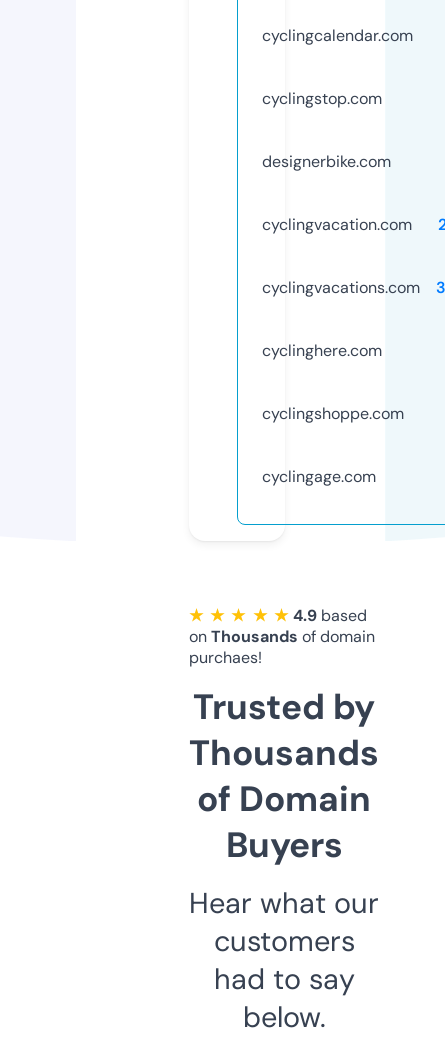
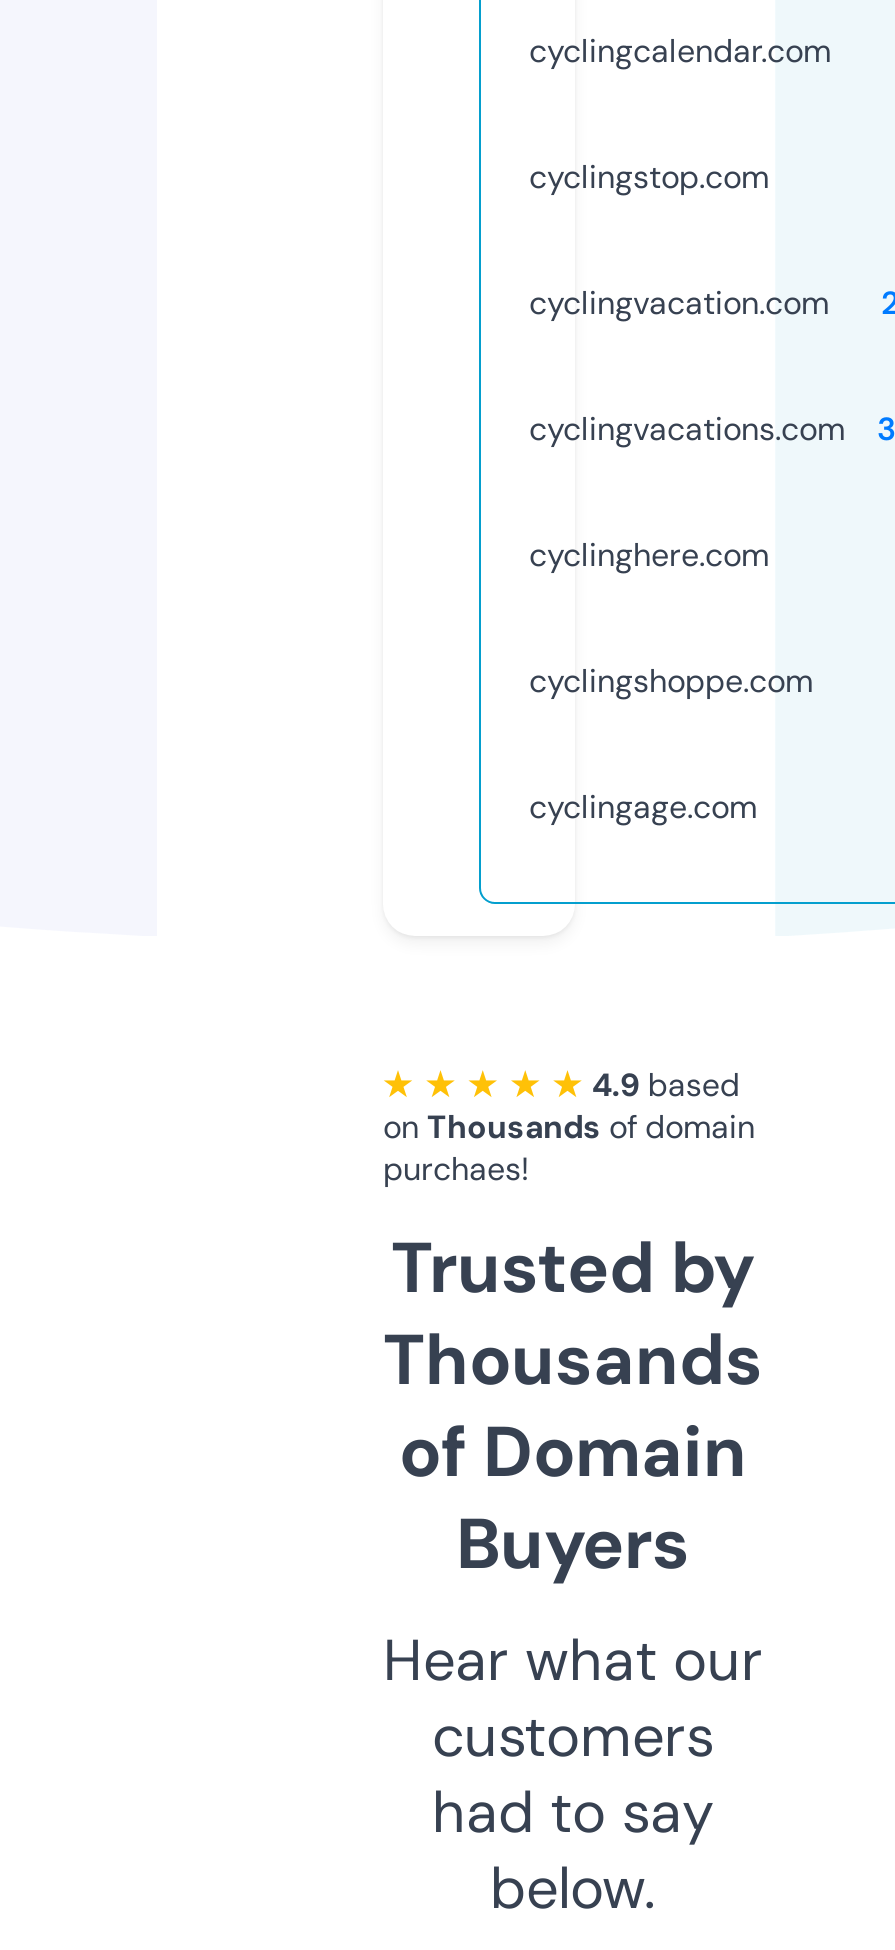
[262,151,391,172] designerbike.com -> none

